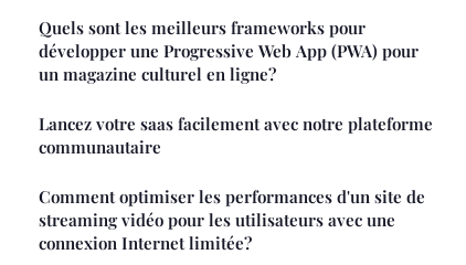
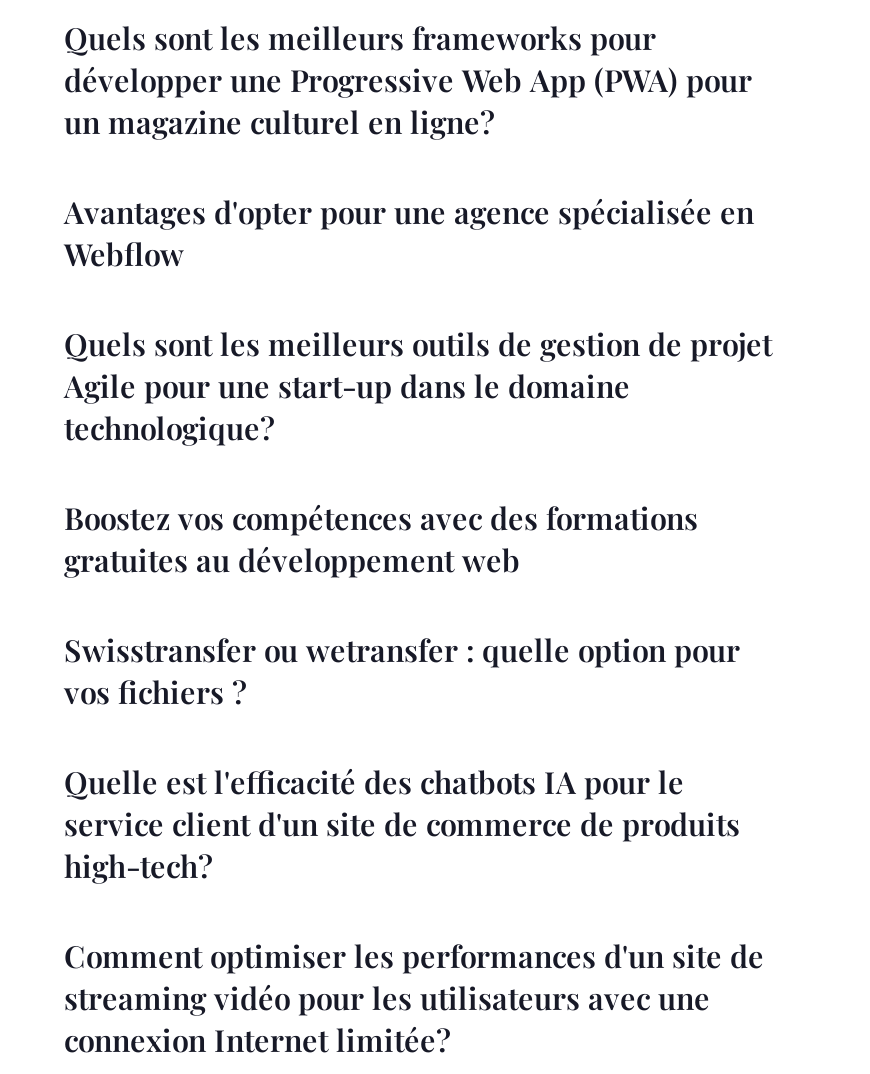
[39,112,433,157] Lancez votre saas facilement avec notre plateforme | communautaire -> [64,192,772,886] Avantages d'opter pour une agence spécialisée en | Webflow | Quels sont les meilleurs outils de gestion de projet | Agile pour une start-up dans le domaine | technologique? | Boostez vos compétences avec des formations | gratuites au développement web | Swisstransfer ou wetransfer : quelle option pour | vos fichiers ? | Quelle est l'efficacité des chatbots IA pour le | service client d'un site de commerce de produits | high-tech?

